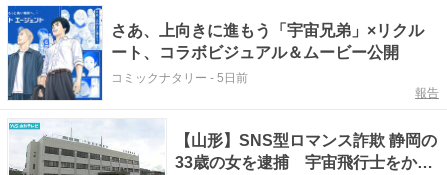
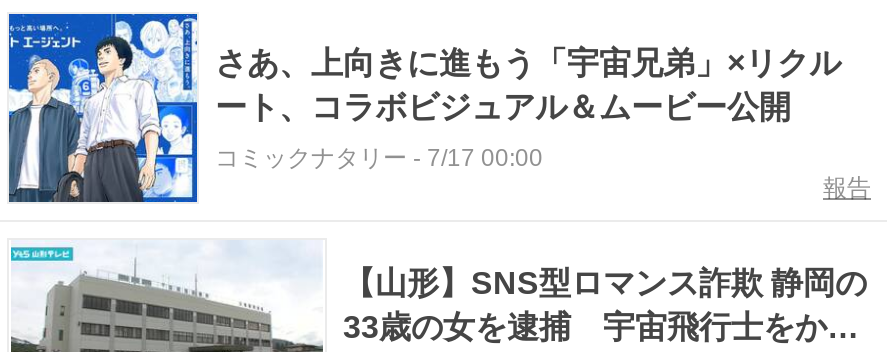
[111,71,248,85] コミックナタリー- 5日前 -> [215,144,543,172] コミックナタリー- 7/17 00:00

